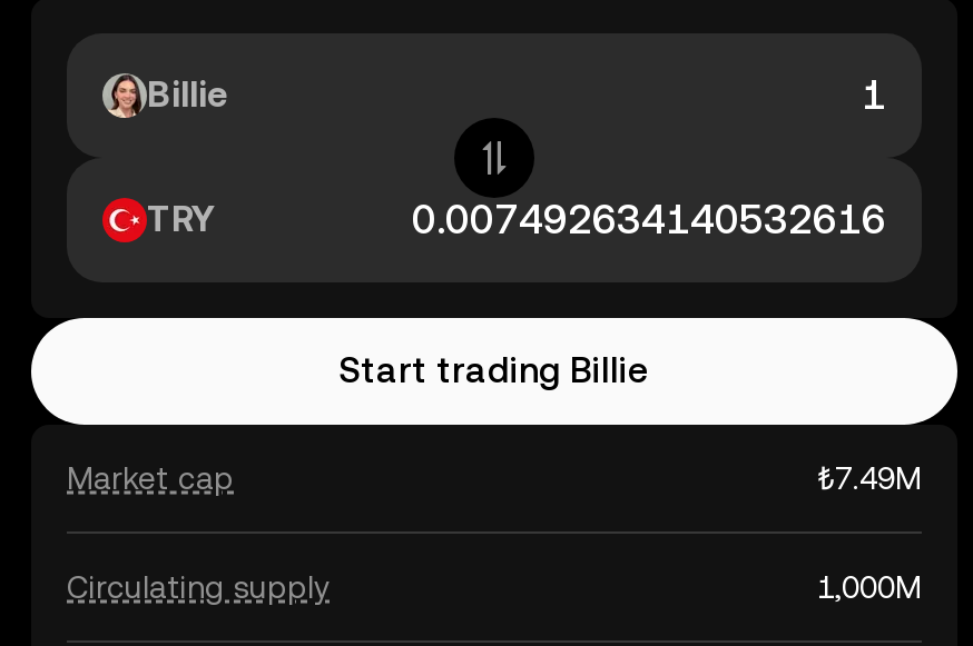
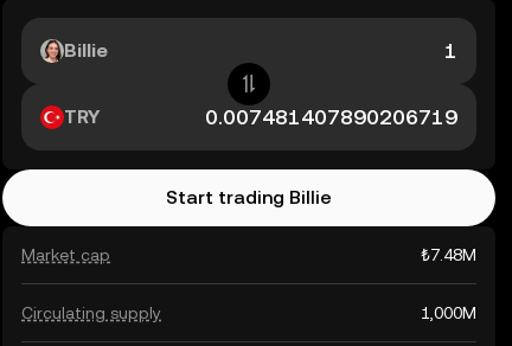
[817,460,922,496] ₺7.49M -> [421,245,476,264] ₺7.48M

